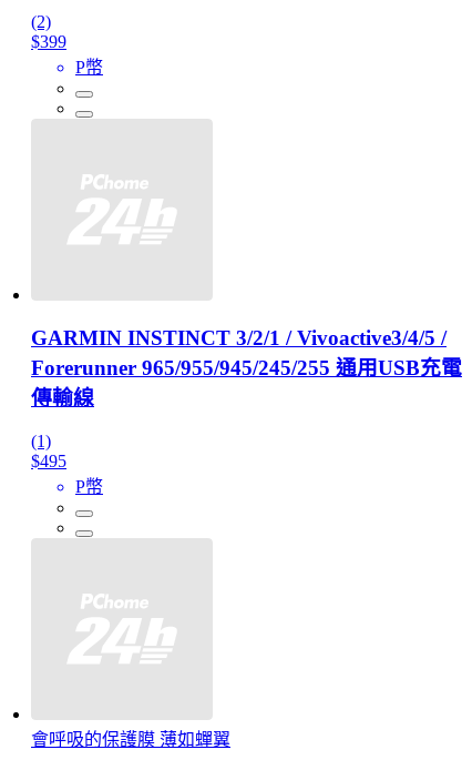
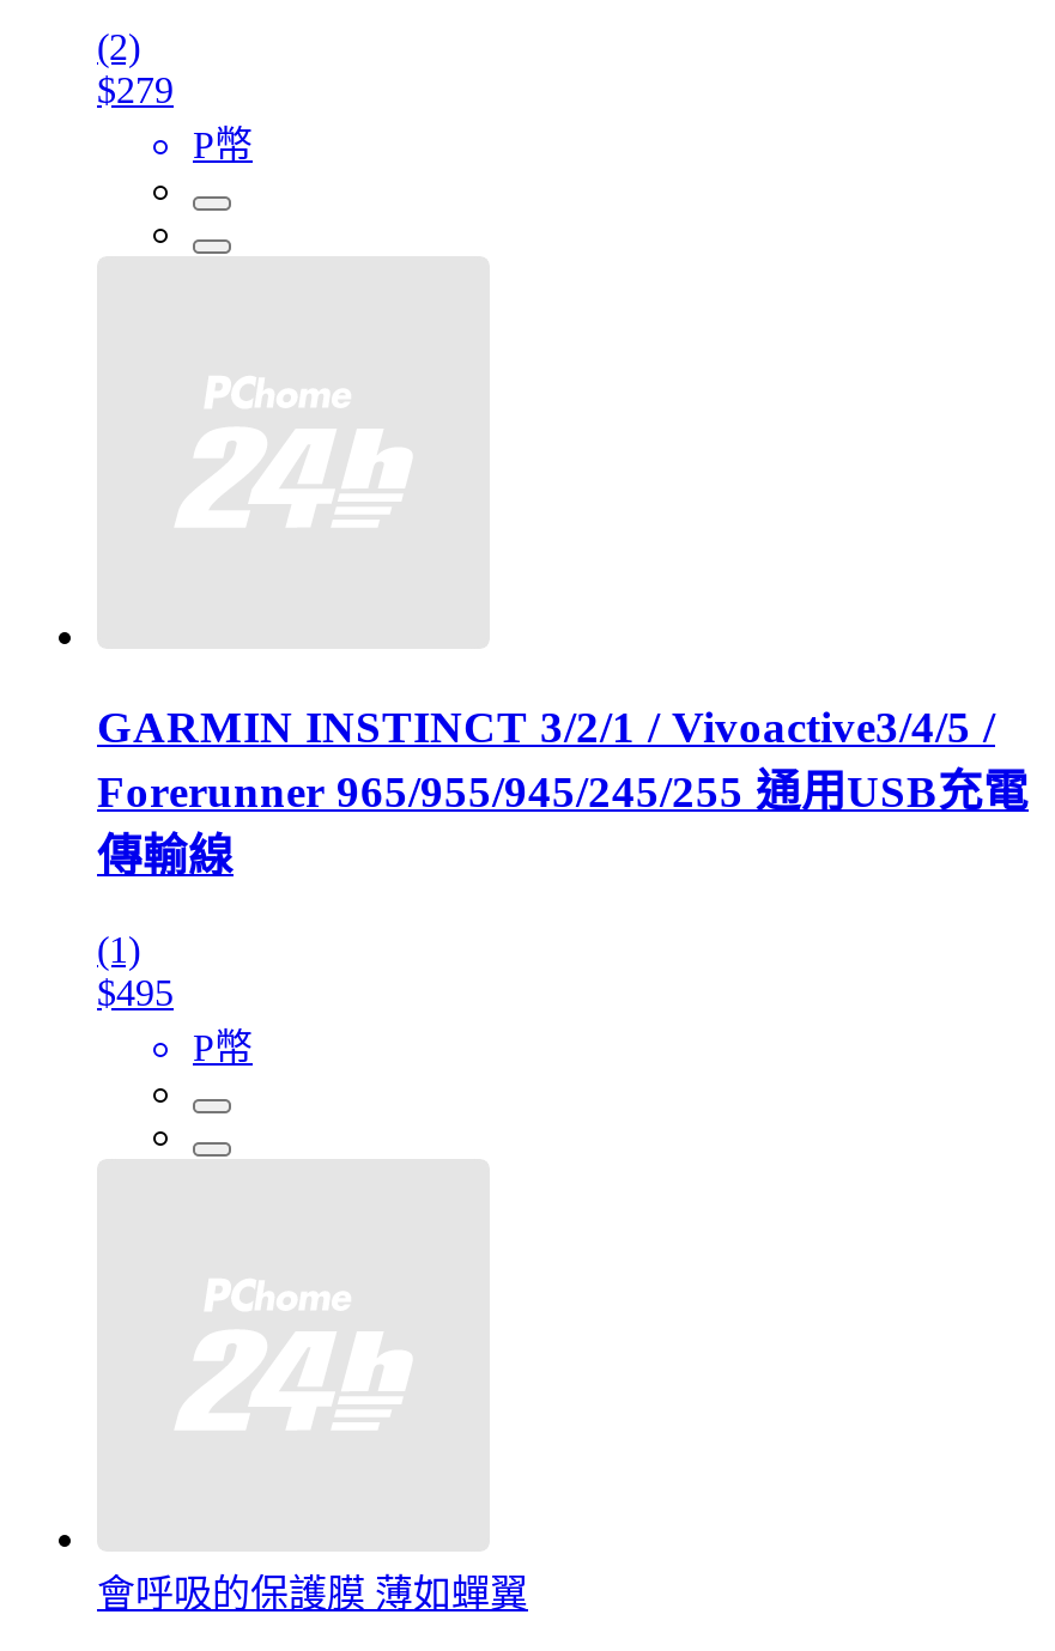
[31,33,66,51] $399 -> [97,68,174,109] $279

